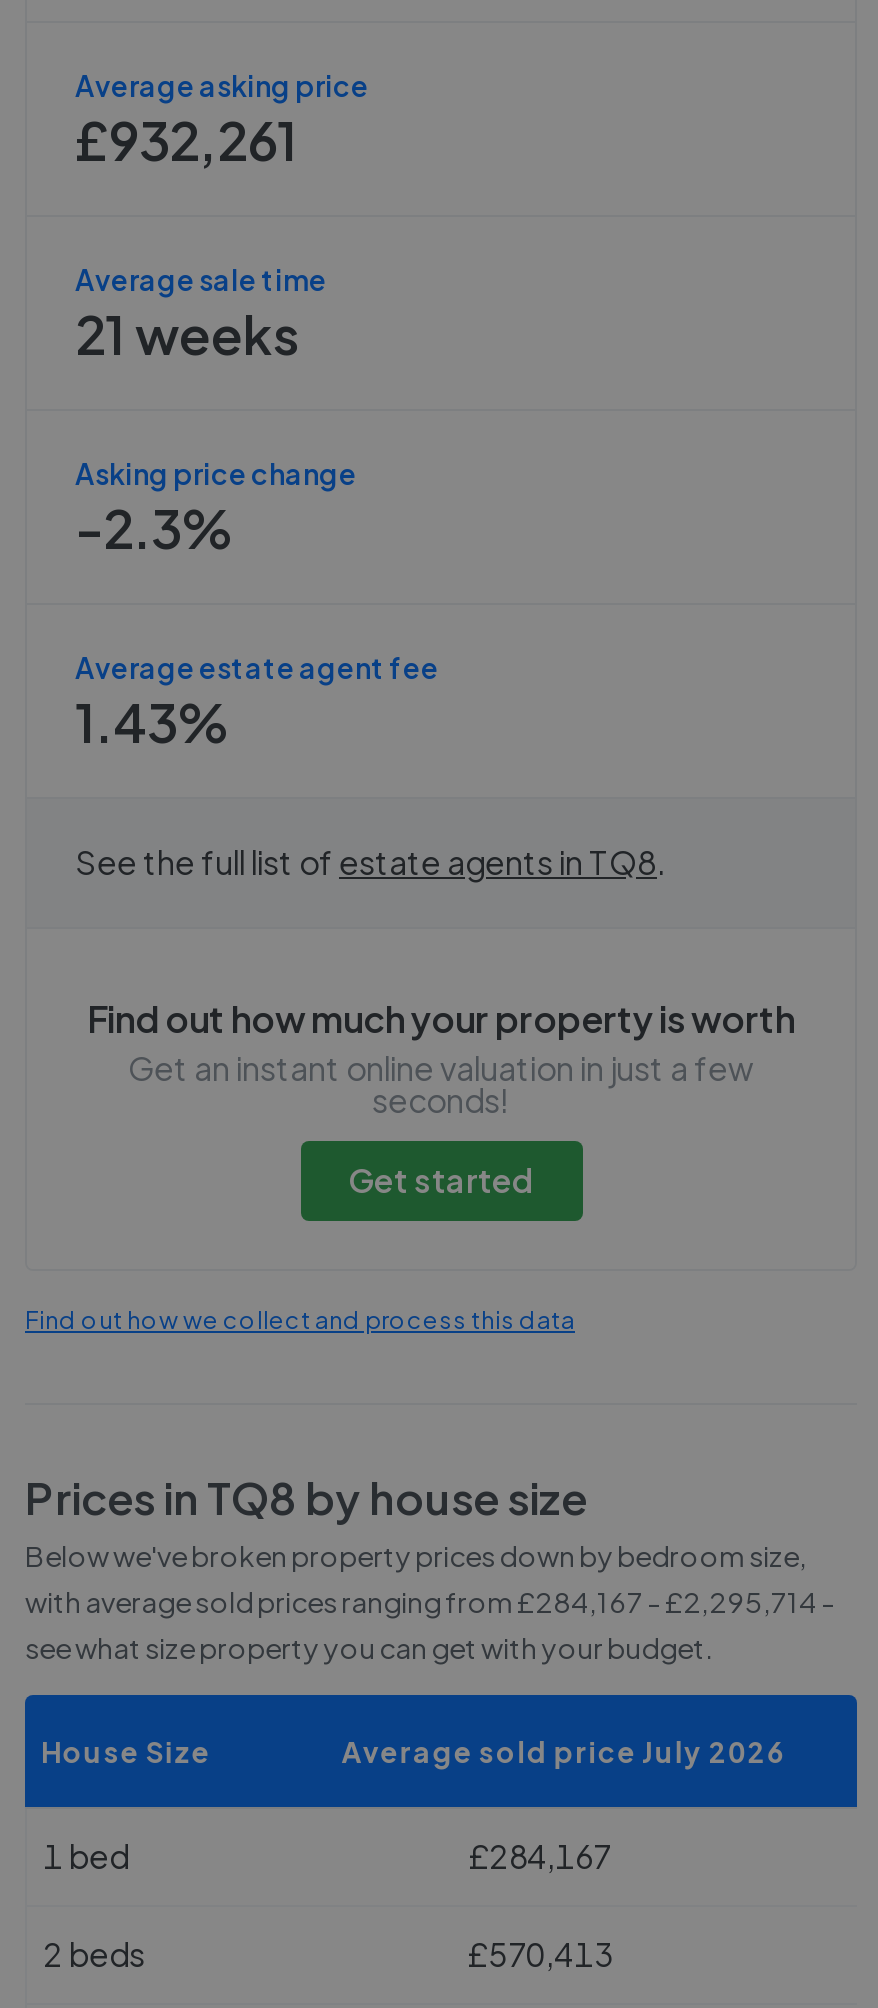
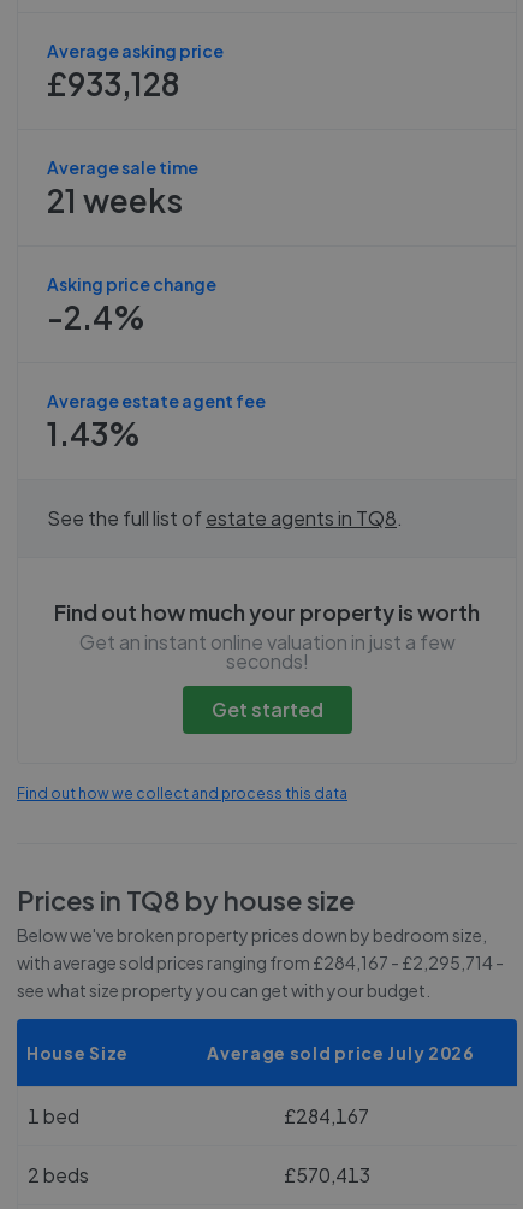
[75,107,297,173] £932,261 -> [47,64,179,103] £933,128
[75,495,235,561] -2.3% -> [47,297,145,337] -2.4%

